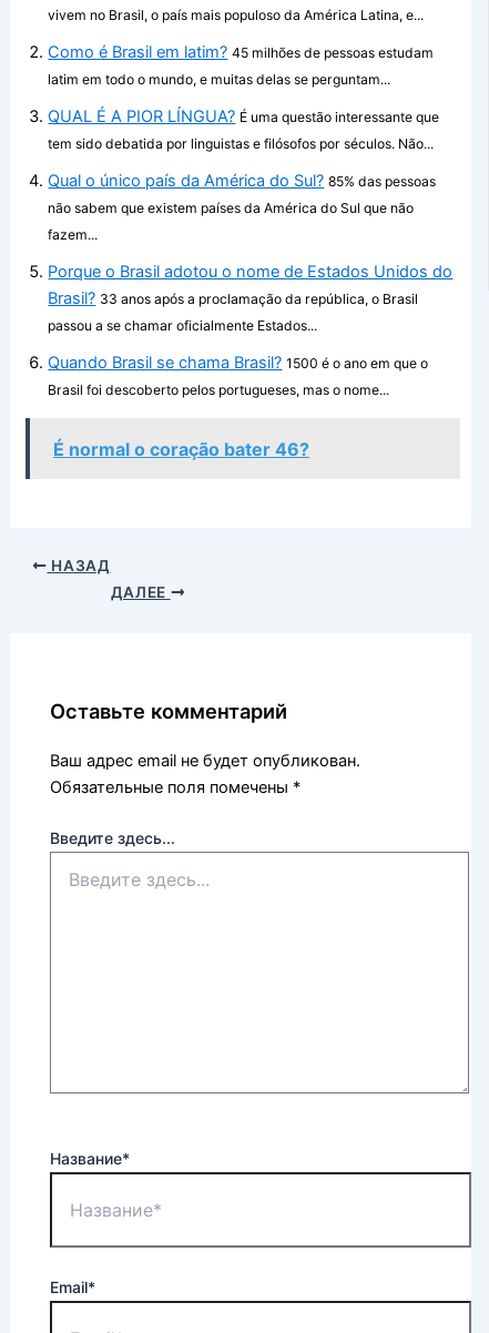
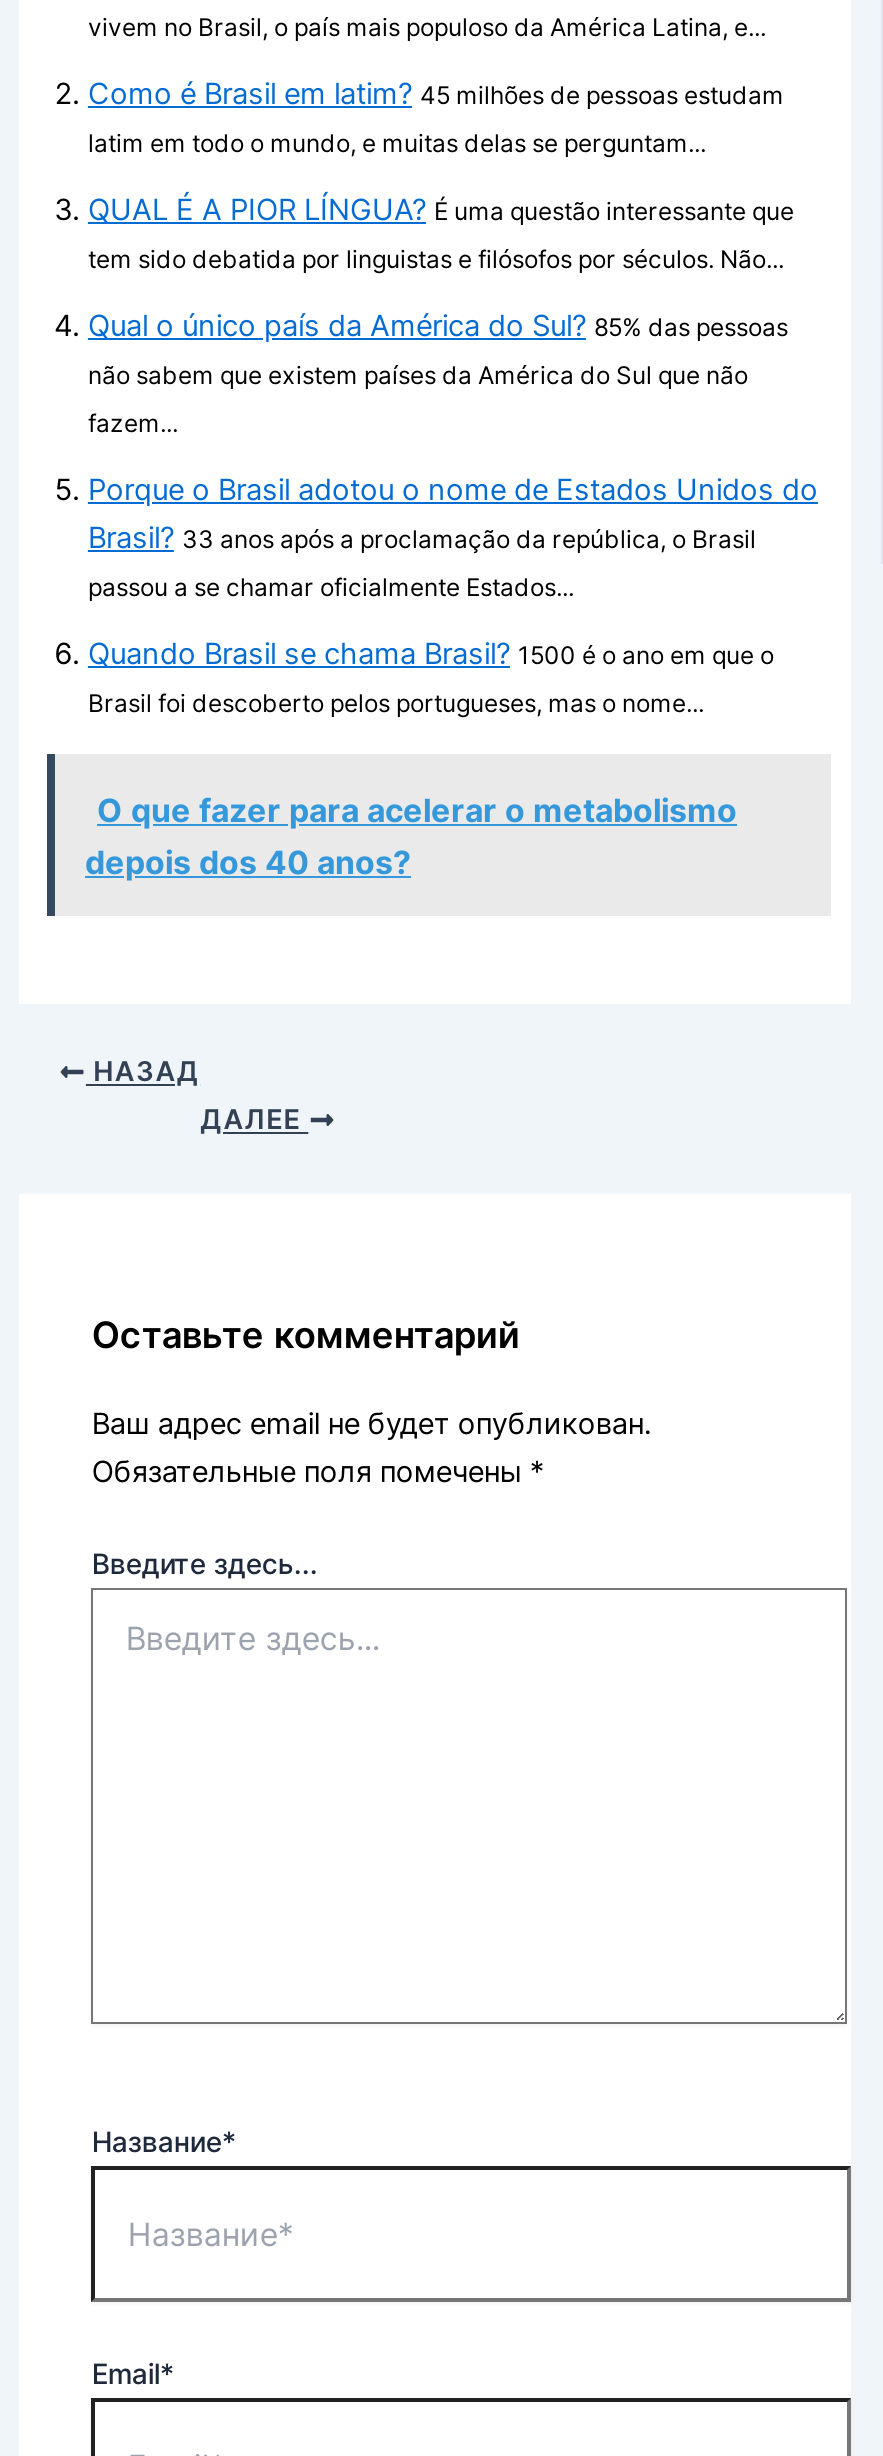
[53,438,309,460] É normal o coração bater 46? -> [85,790,737,882] O que fazer para acelerar o metabolismo | depois dos 40 anos?

